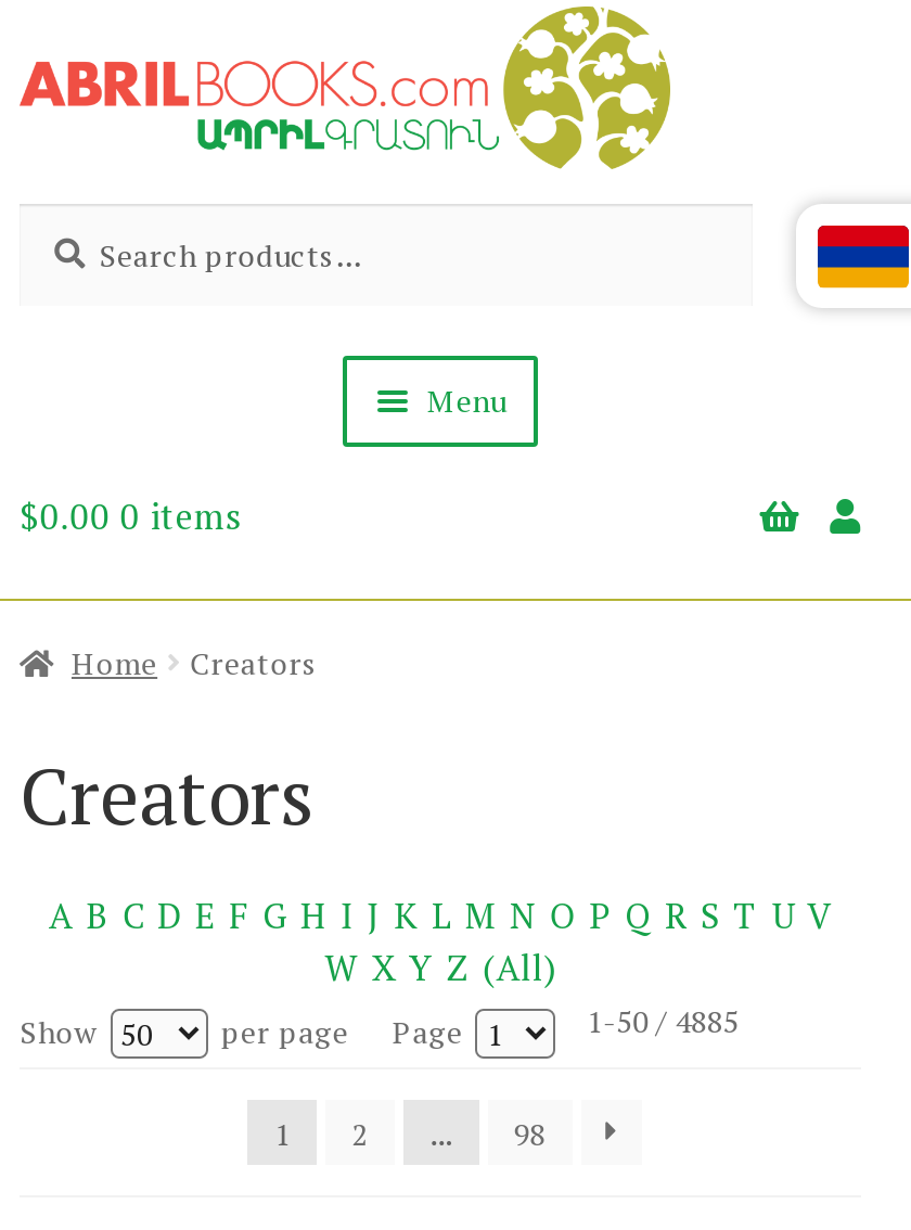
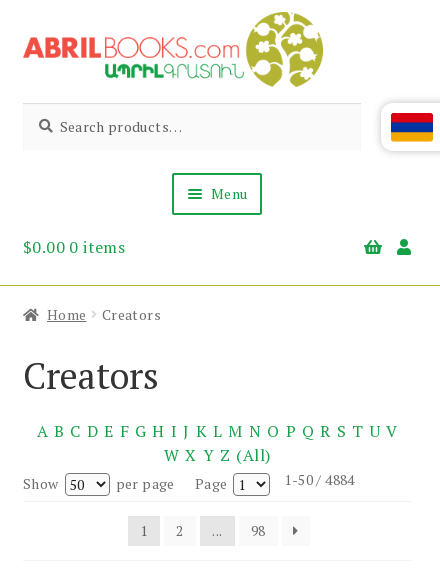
[587,1000,739,1041] 1-50 / 4885 -> [284,470,355,489] 1-50 / 4884

